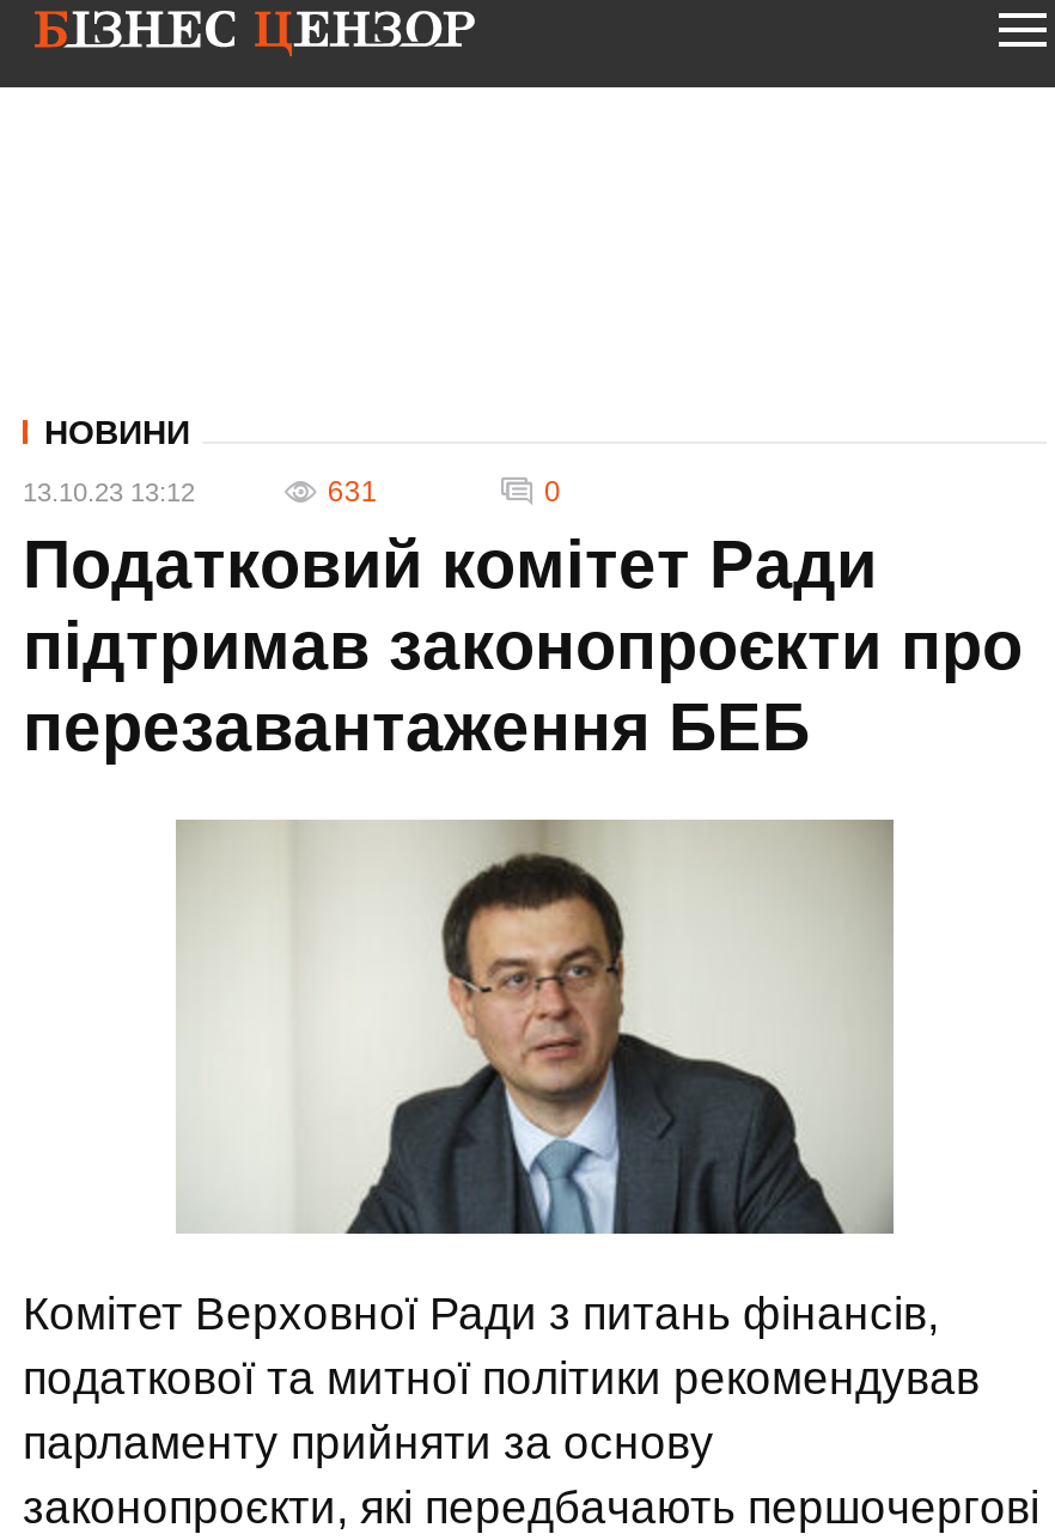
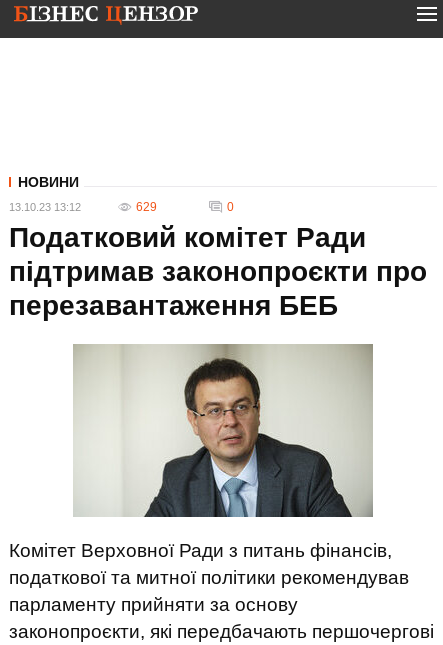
[328,475,378,508] 631 -> [136,200,157,214] 629

